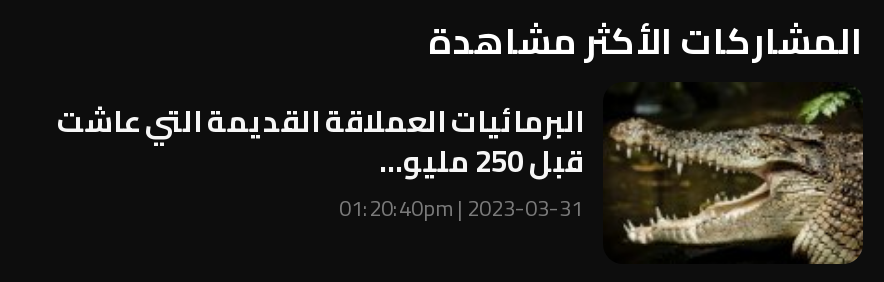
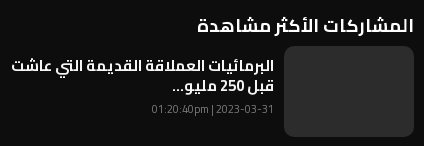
[605,85,863,265] [image] -> none

